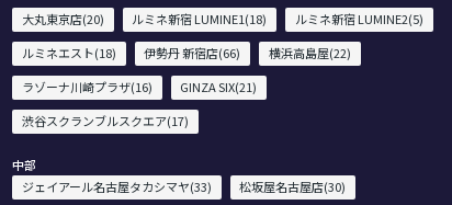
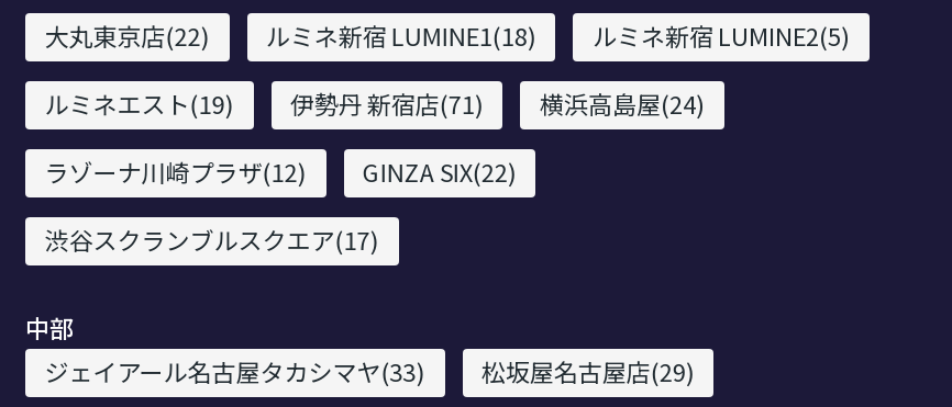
[22,10,423,28] 大丸東京店(20) ルミネ新宿 LUMINE1(18) ルミネ新宿 LUMINE2(5) -> [45,18,850,53] 大丸東京店(22) ルミネ新宿 LUMINE1(18) ルミネ新宿 LUMINE2(5)
[22,44,116,62] ルミネエスト(18) -> [45,86,234,121] ルミネエスト(19)
[144,44,241,62] 伊勢丹 新宿店(66) -> [290,86,483,121] 伊勢丹 新宿店(71)
[269,44,351,62] 横浜高島屋(22) -> [540,86,705,121] 横浜高島屋(24)
[22,78,152,96] ラゾーナ川崎プラザ(16) -> [45,154,306,189] ラゾーナ川崎プラザ(12)
[180,78,257,96] GINZA SIX(21) -> [363,154,516,189] GINZA SIX(22)
[240,177,346,195] 松坂屋名古屋店(30) -> [481,353,695,388] 松坂屋名古屋店(29)

